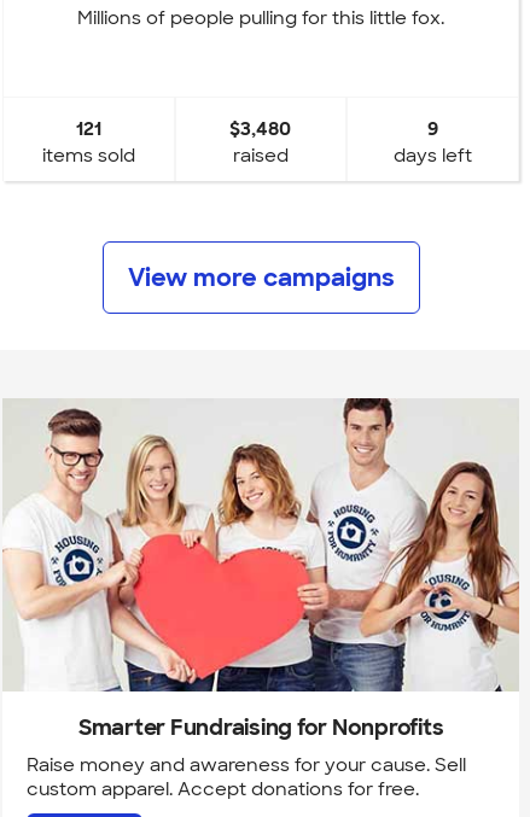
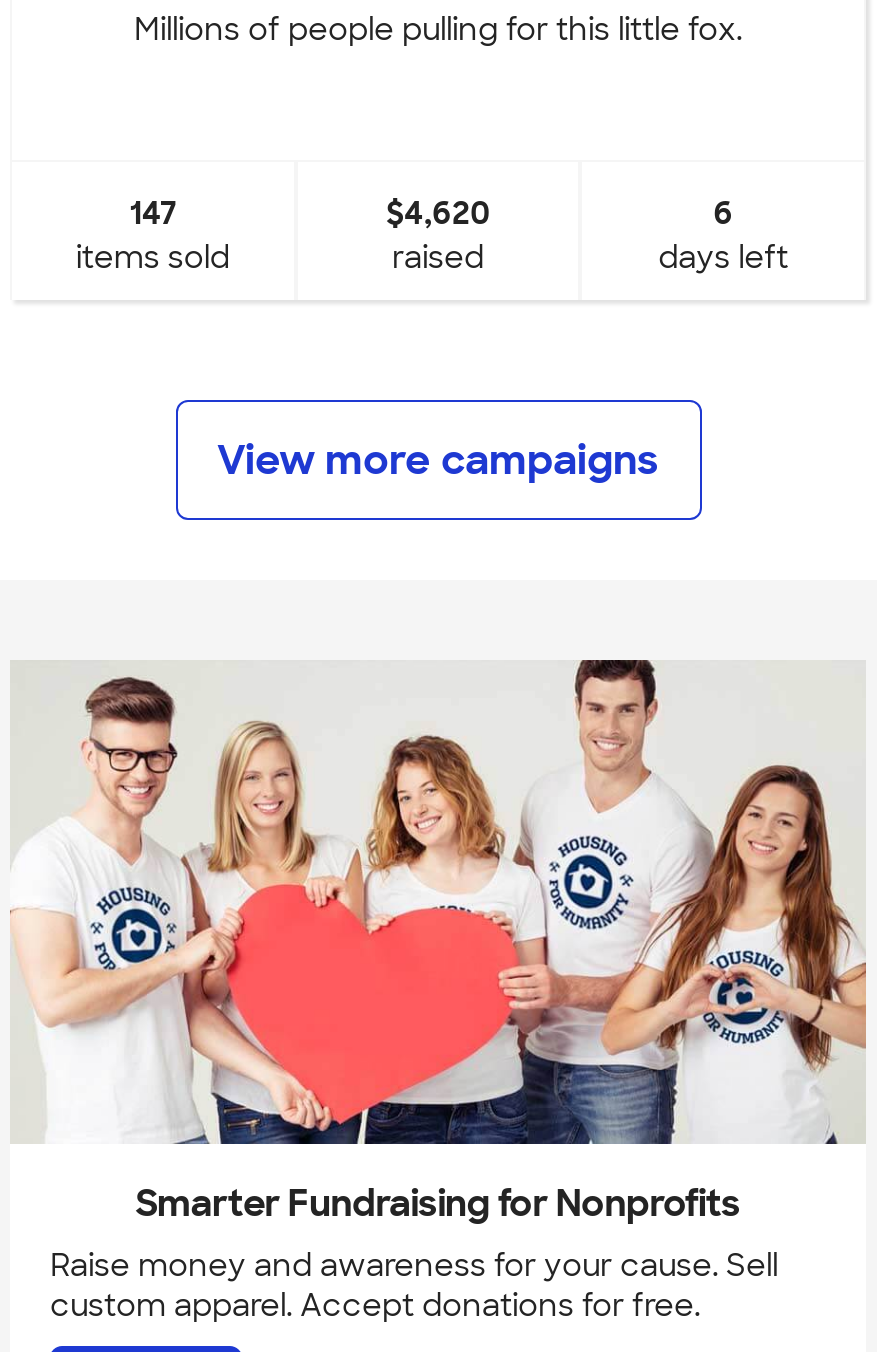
[76,118,101,142] 121 -> [130,193,176,233] 147
[230,118,292,142] $3,480 -> [386,193,490,233] $4,620
[428,118,438,142] 9 -> [713,193,733,233] 6

